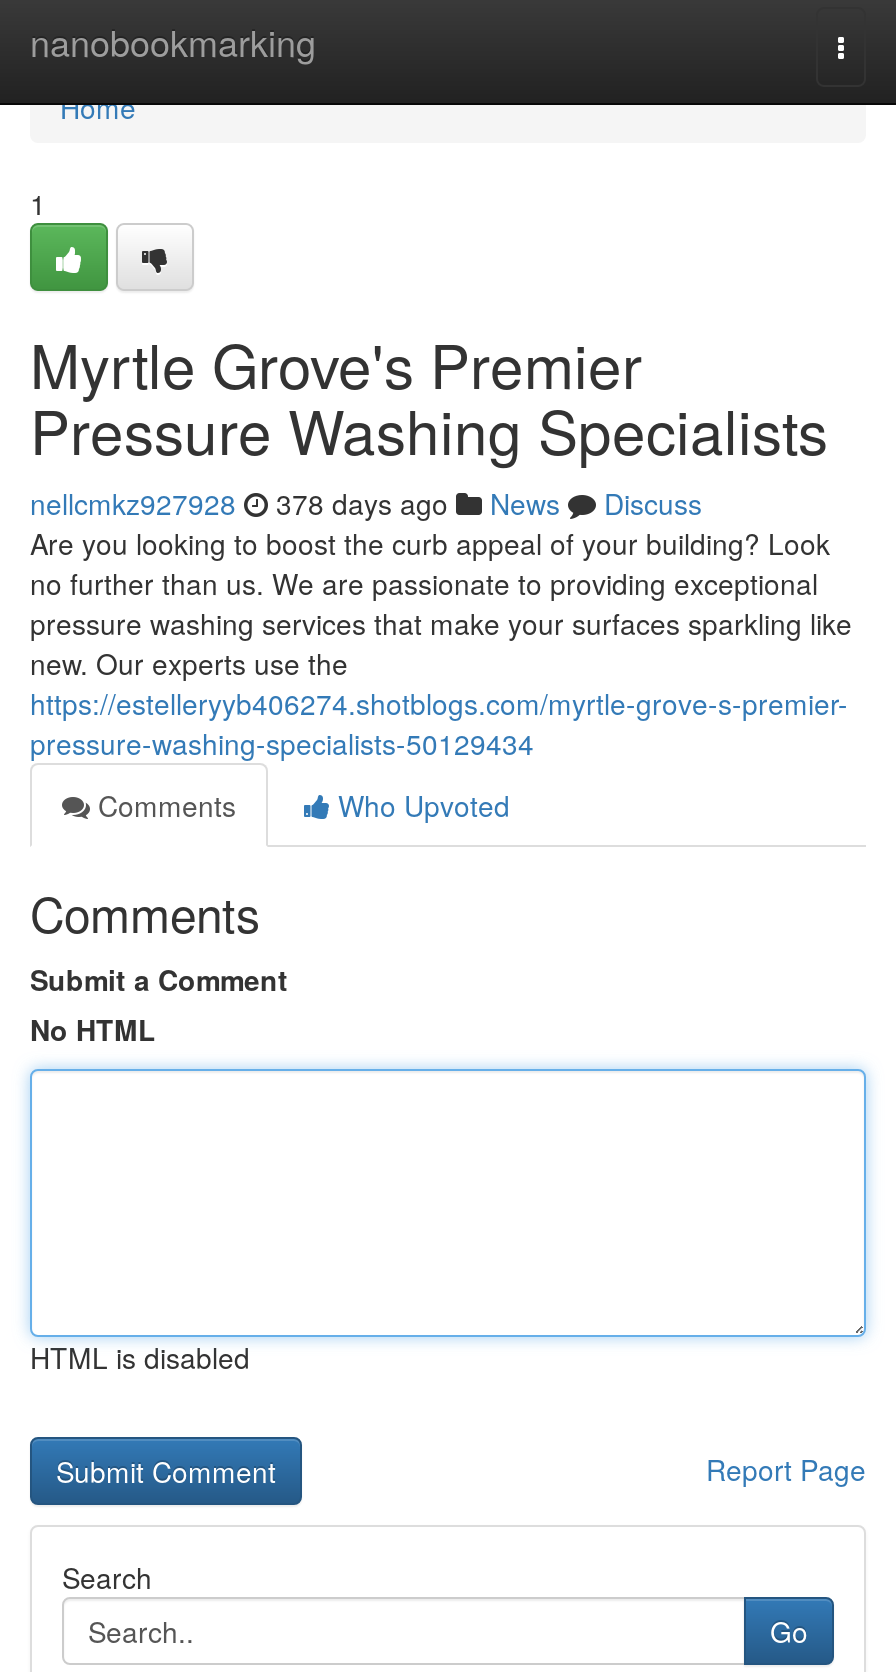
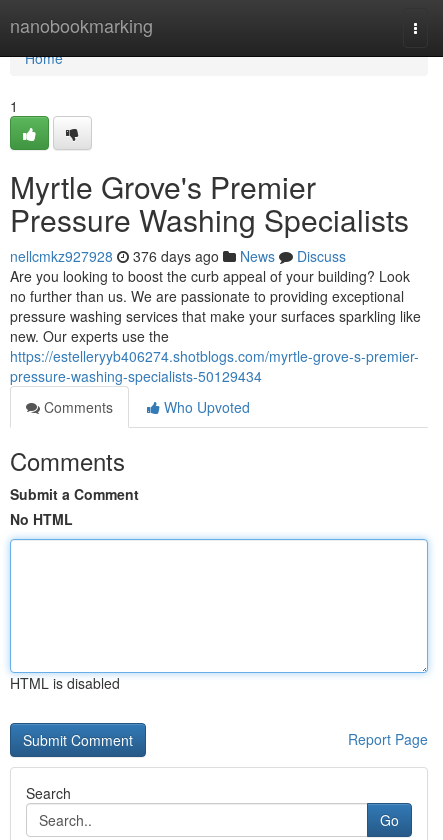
[30,483,702,523] nellcmkz927928 378 days ago News Discuss -> [10,246,346,266] nellcmkz927928 376 days ago News Discuss

